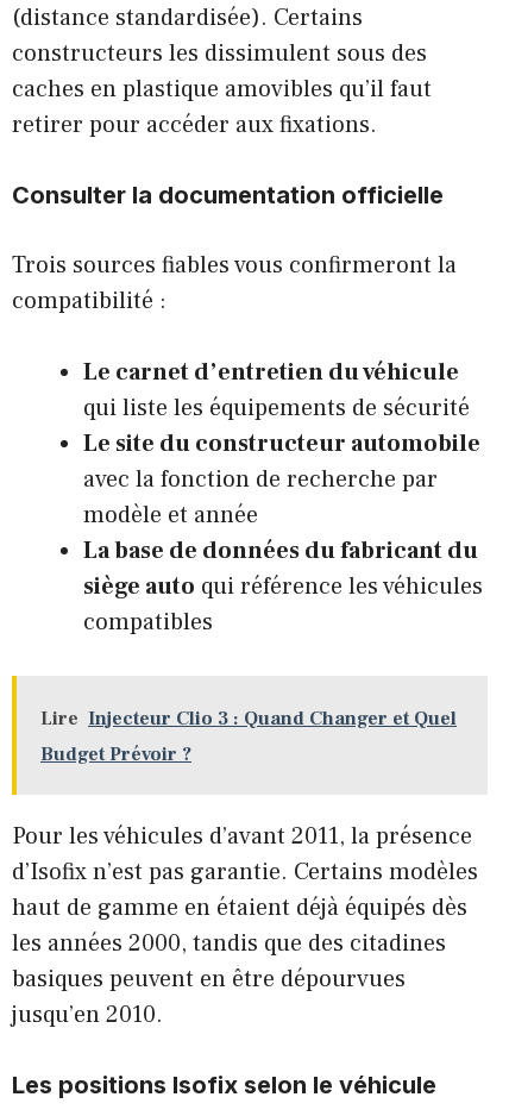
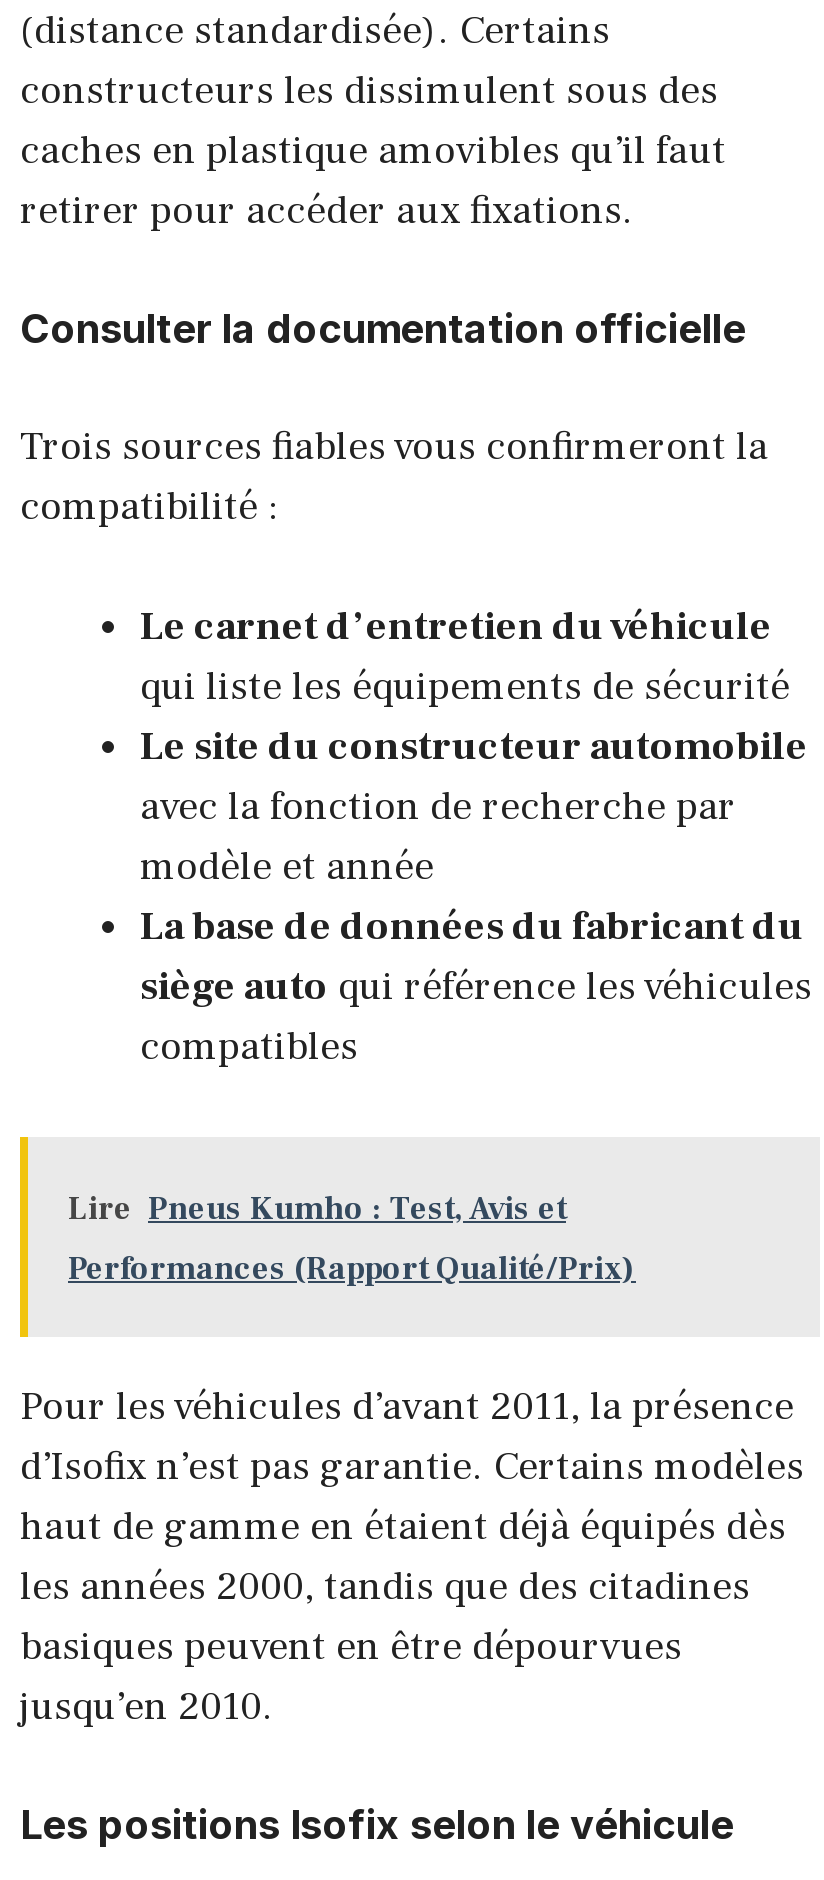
[40,707,457,731] Lire Injecteur Clio 3 : Quand Changer et Quel -> [68,1188,566,1228] Lire Pneus Kumho : Test, Avis et
[40,743,191,766] Budget Prévoir ? -> [68,1248,636,1288] Performances (Rapport Qualité/Prix)

